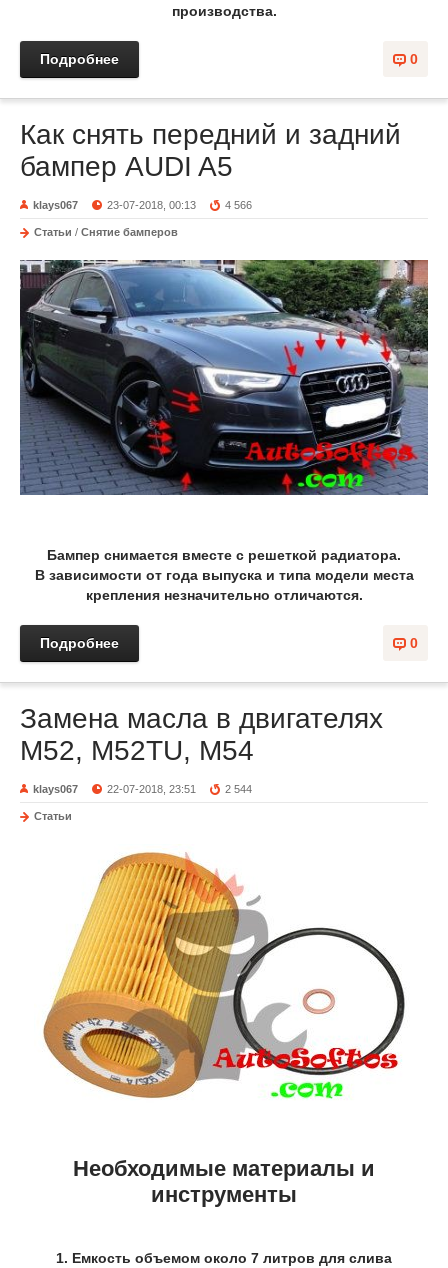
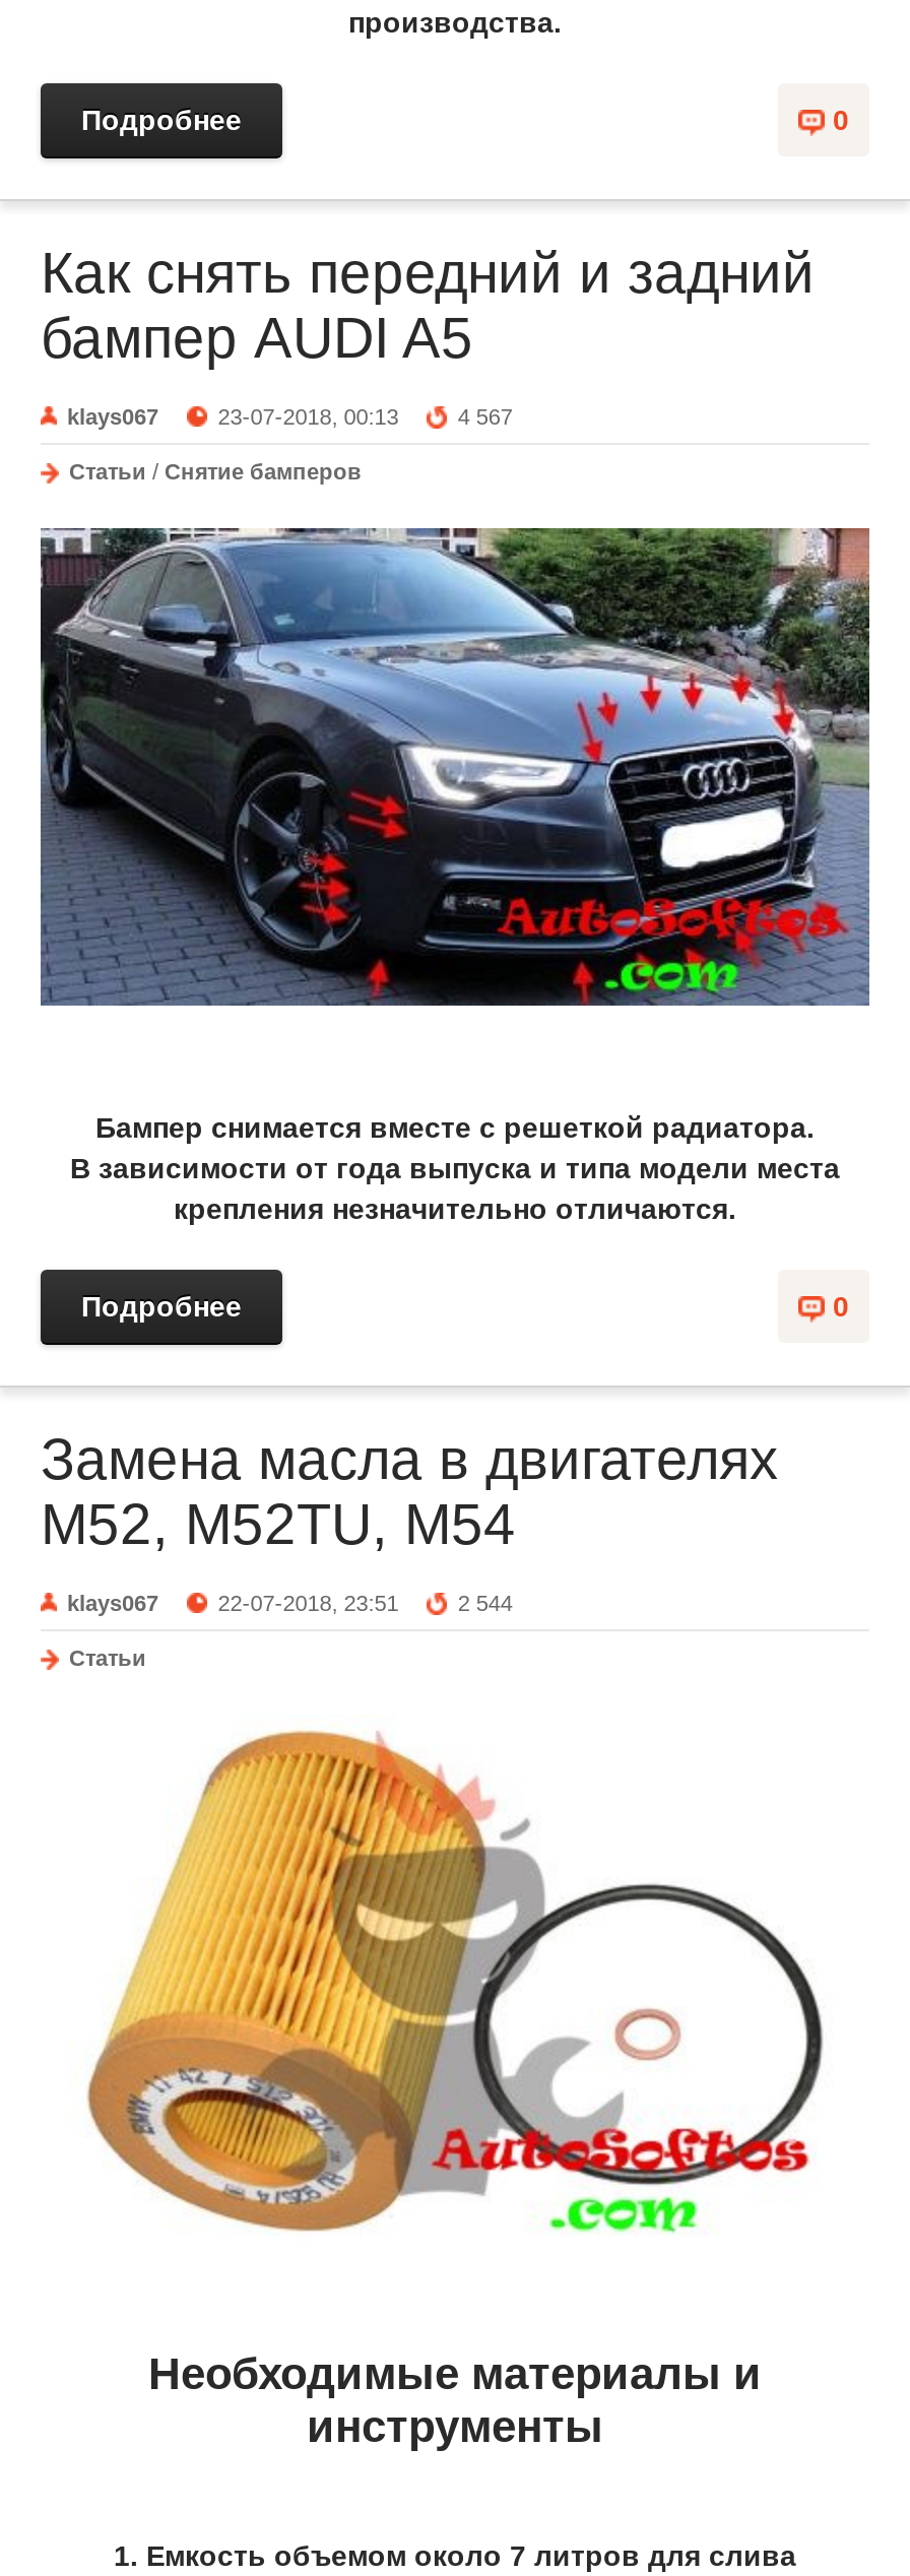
[225,199,252,211] 4 566 -> [458,404,513,429] 4 567

